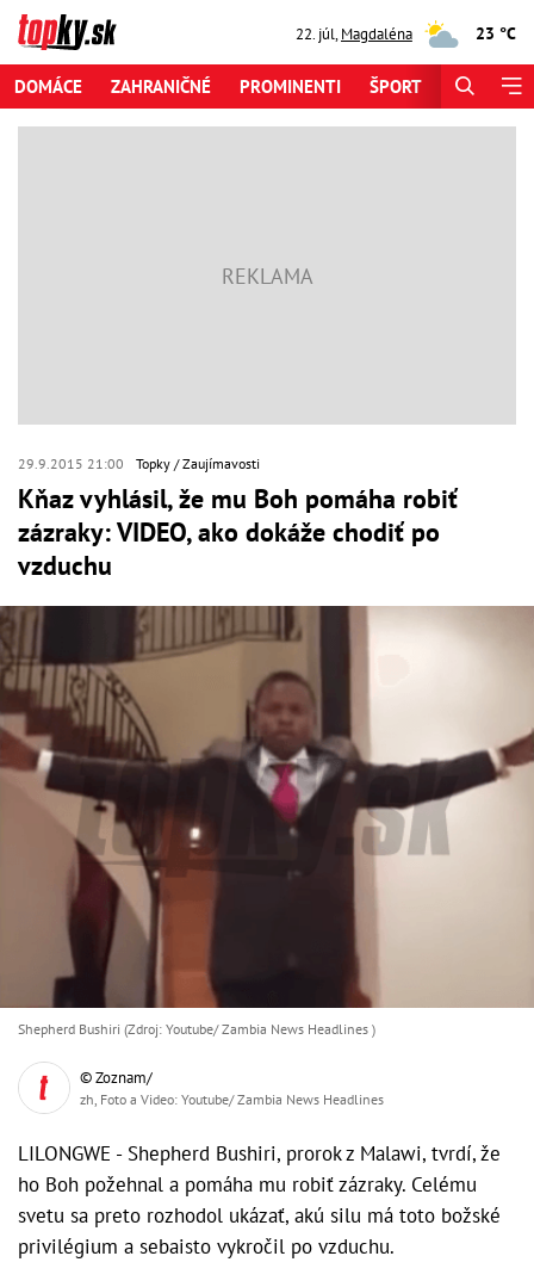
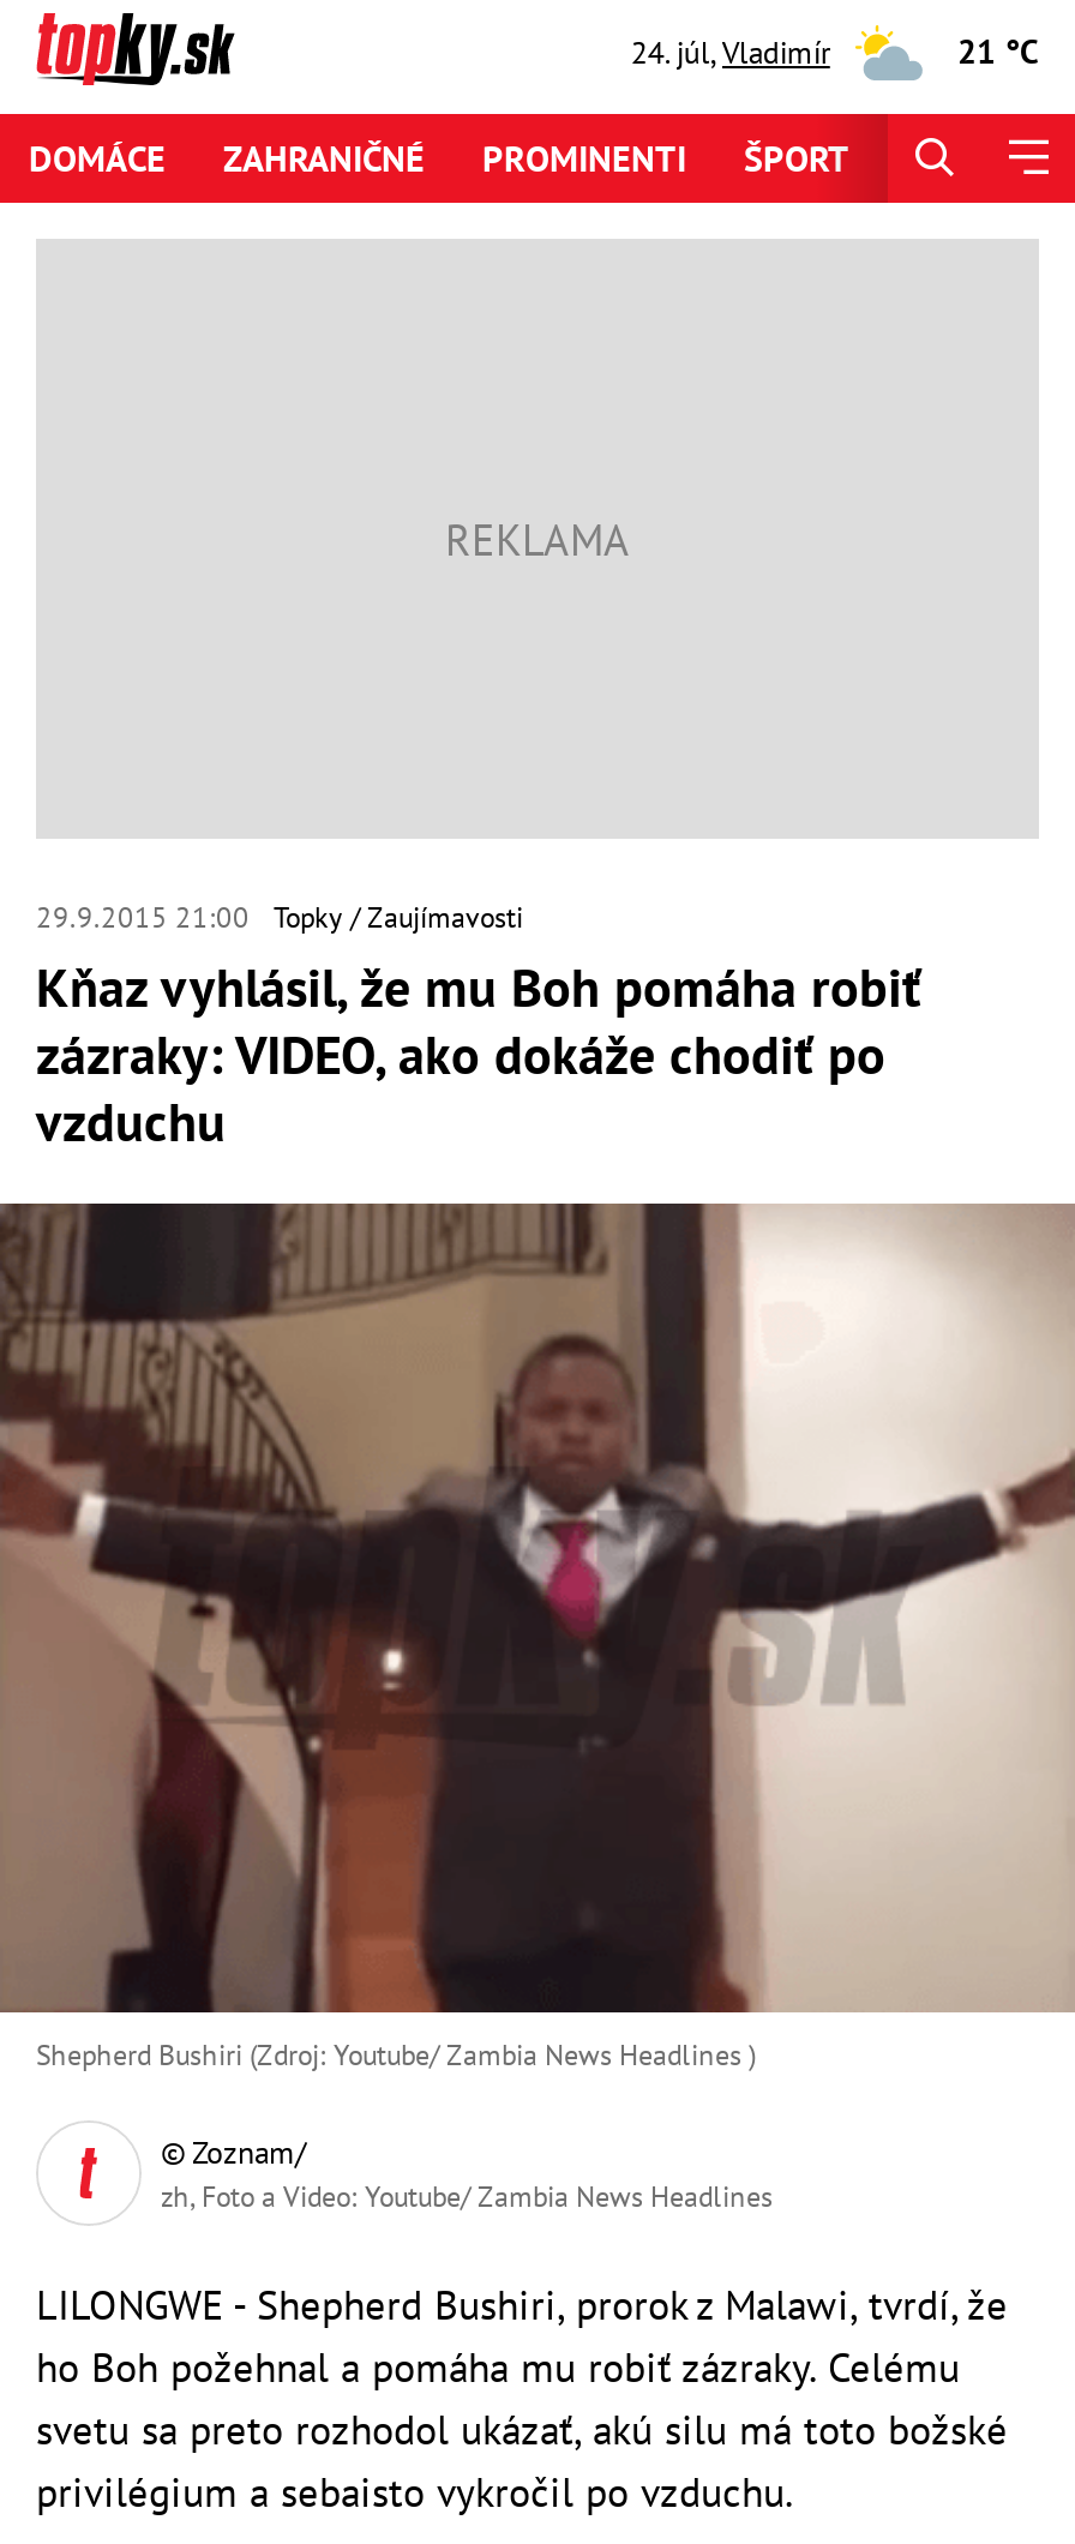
[295,23,412,44] 22. júl, Magdaléna -> [631,31,830,72] 24. júl, Vladimír
[476,23,516,44] 23 °C -> [957,30,1039,73] 21 °C

